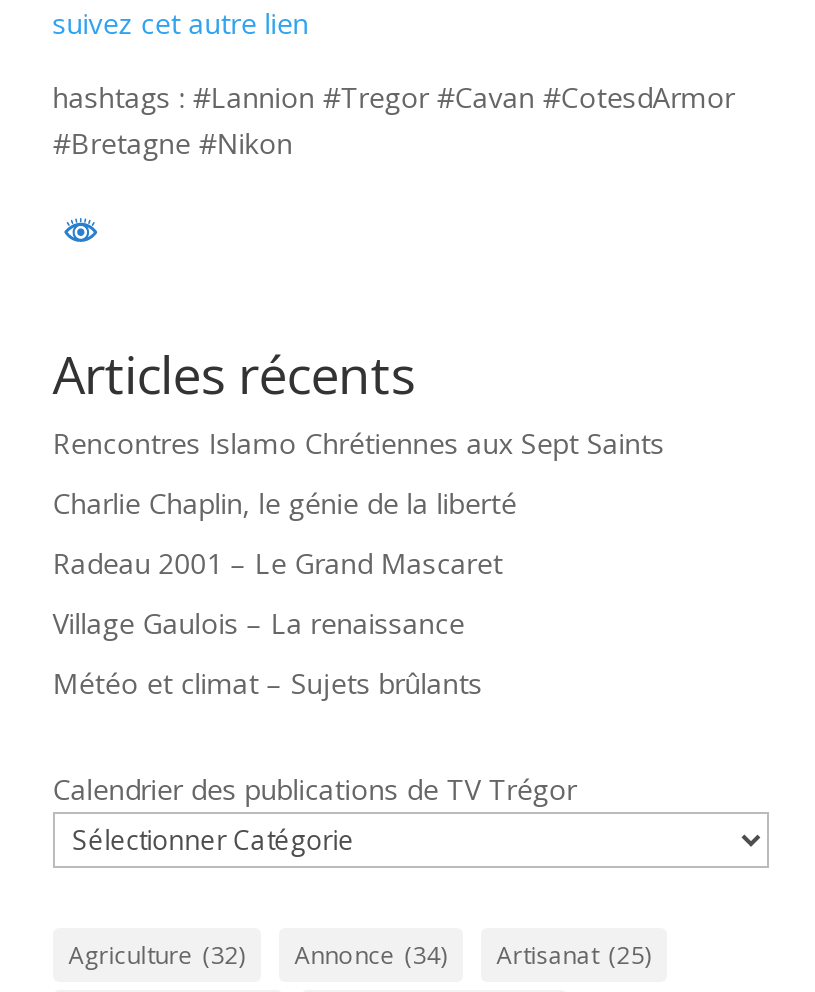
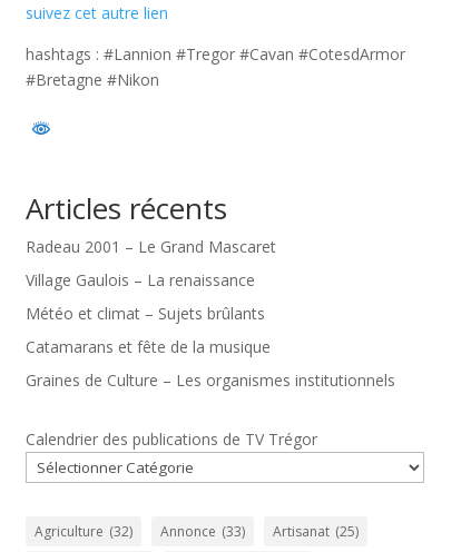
[53,423,665,521] Rencontres Islamo Chrétiennes aux Sept Saints | Charlie Chaplin, le génie de la liberté -> none
moved [53,543,503,701] -> [25,236,276,324]: Radeau 2001 – Le Grand Mascaret | Village Gaulois – La renaissance | Météo et climat – Sujets brûlants
none -> [25,336,395,390] Catamarans et fête de la musique | Graines de Culture – Les organismes institutionnels
[69,937,651,971] Agriculture (32) Annonce (34) Artisanat (25) -> [34,522,358,541] Agriculture (32) Annonce (33) Artisanat (25)

